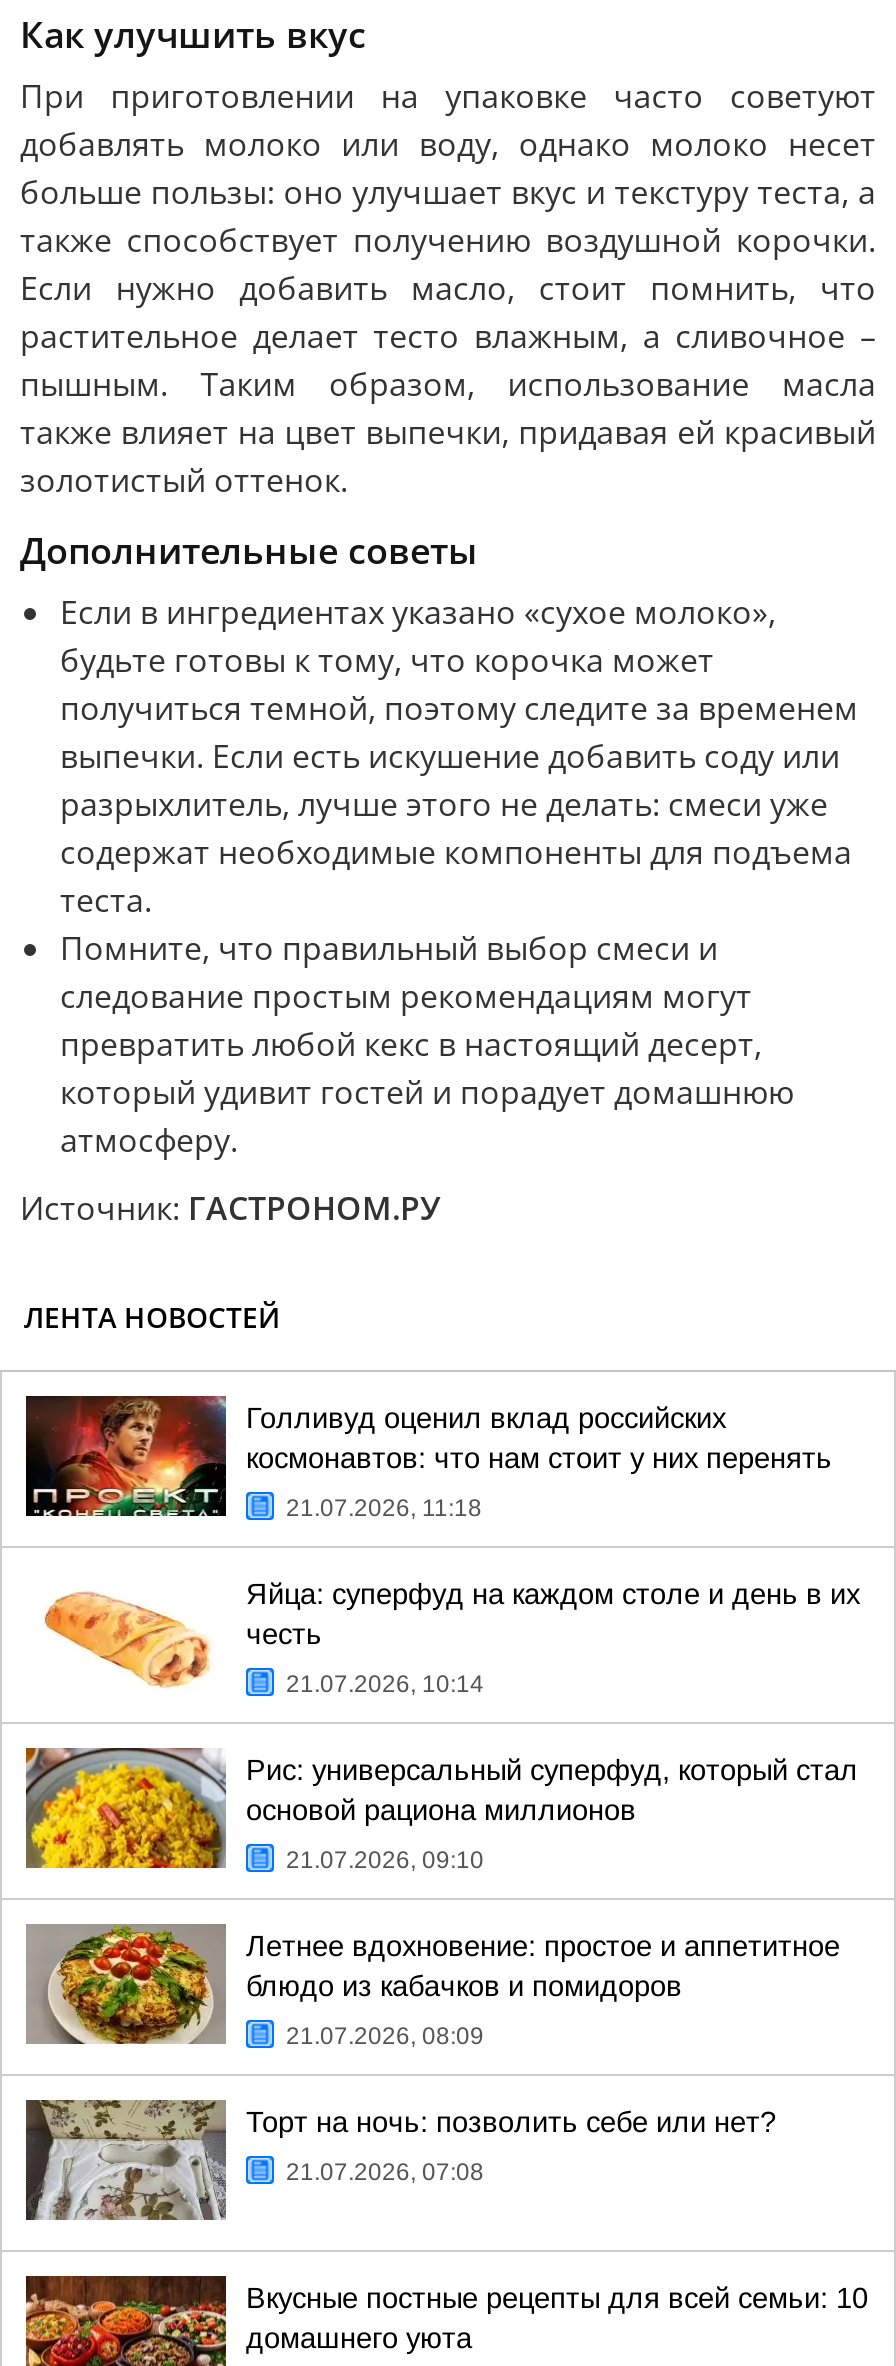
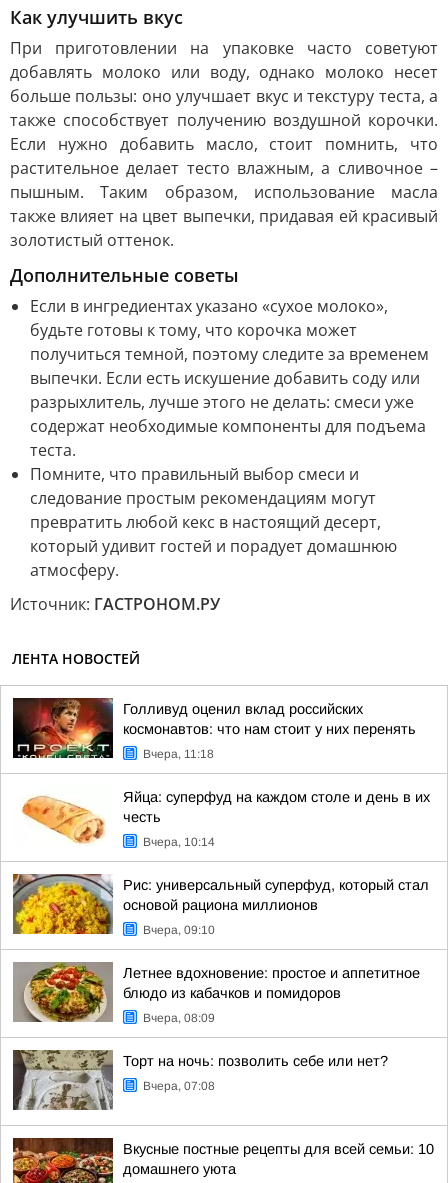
[286,1494,482,1522] 21.07.2026, 11:18 -> [143,747,214,761] Вчера, 11:18
[286,1670,484,1698] 21.07.2026, 10:14 -> [143,835,215,849] Вчера, 10:14
[286,1846,484,1874] 21.07.2026, 09:10 -> [143,923,215,937] Вчера, 09:10
[286,2022,484,2050] 21.07.2026, 08:09 -> [143,1011,215,1025] Вчера, 08:09
[286,2158,484,2186] 21.07.2026, 07:08 -> [143,1079,215,1093] Вчера, 07:08

